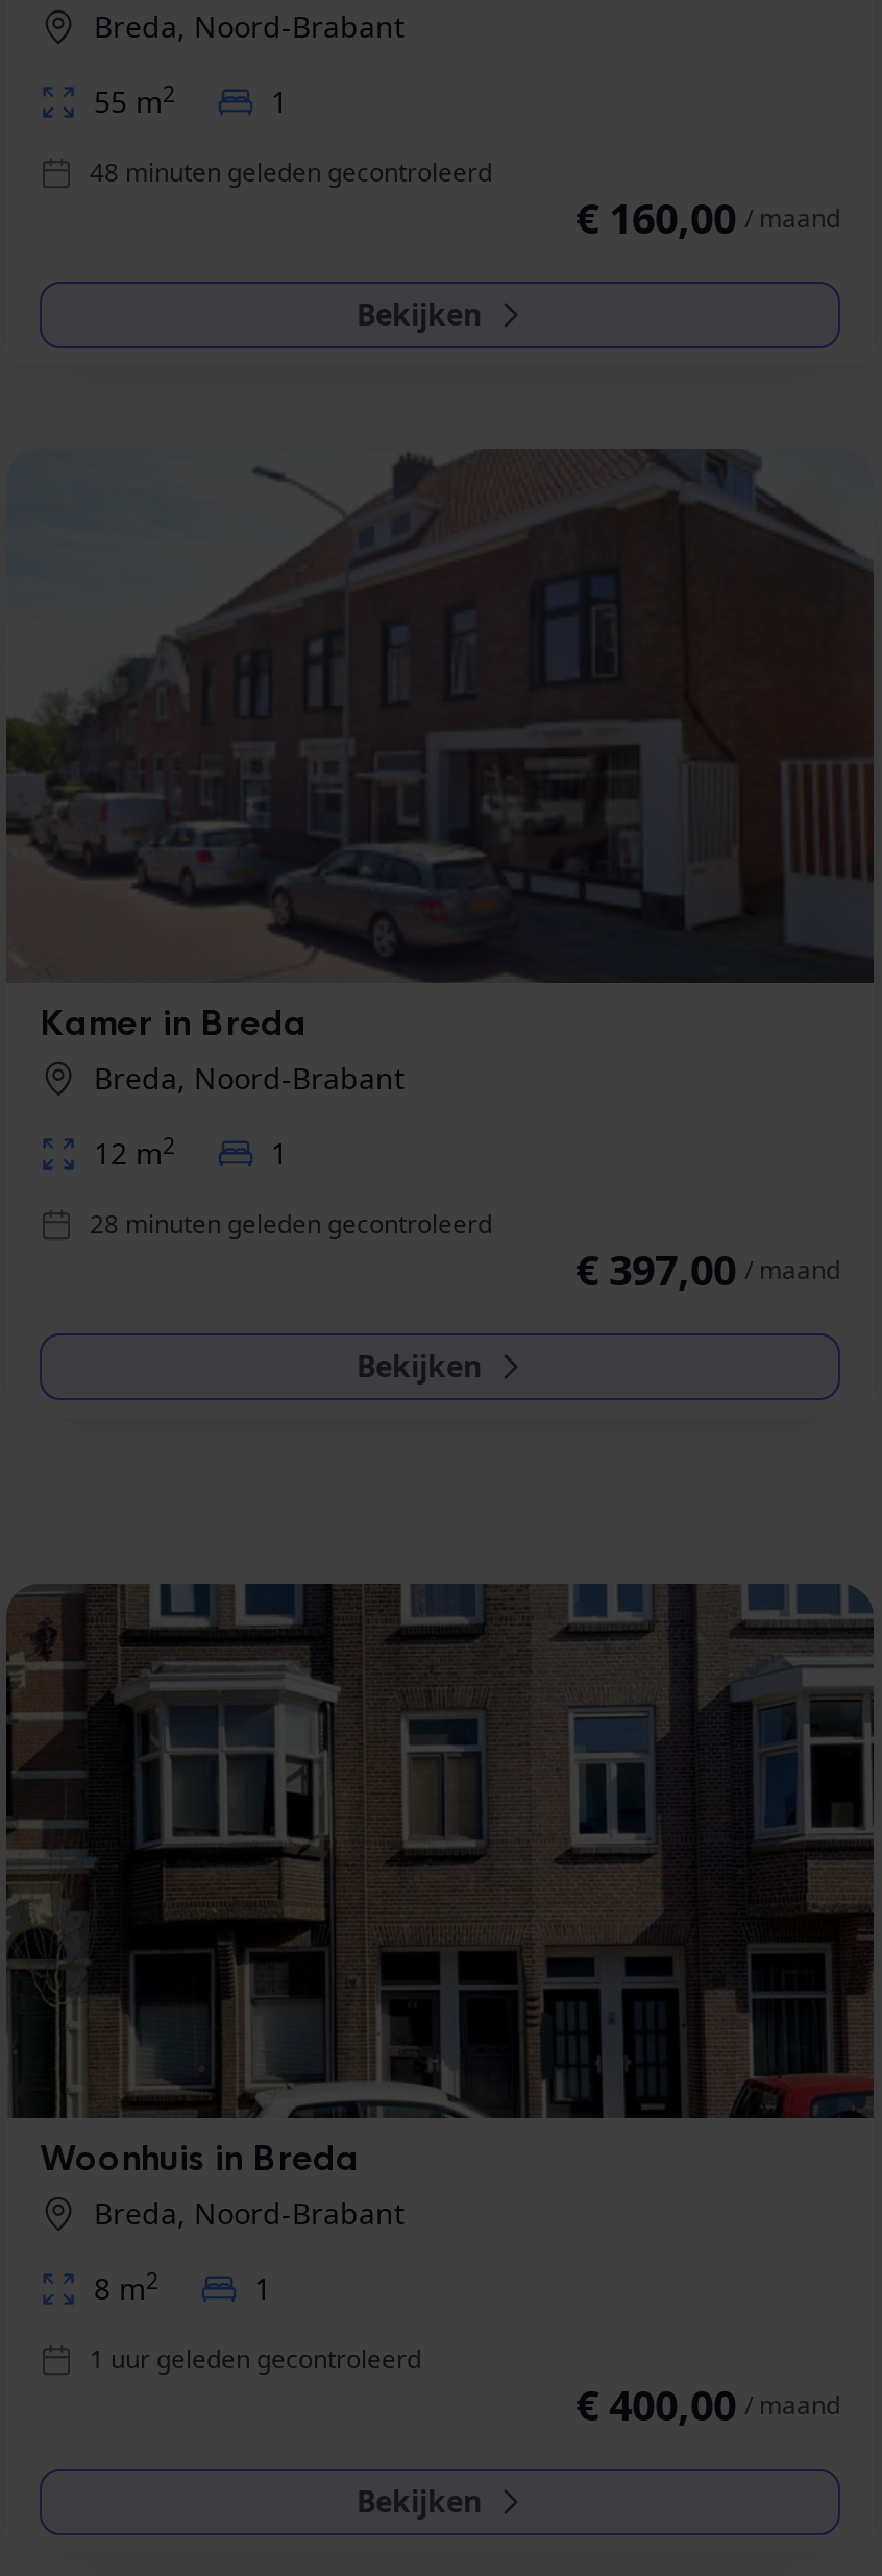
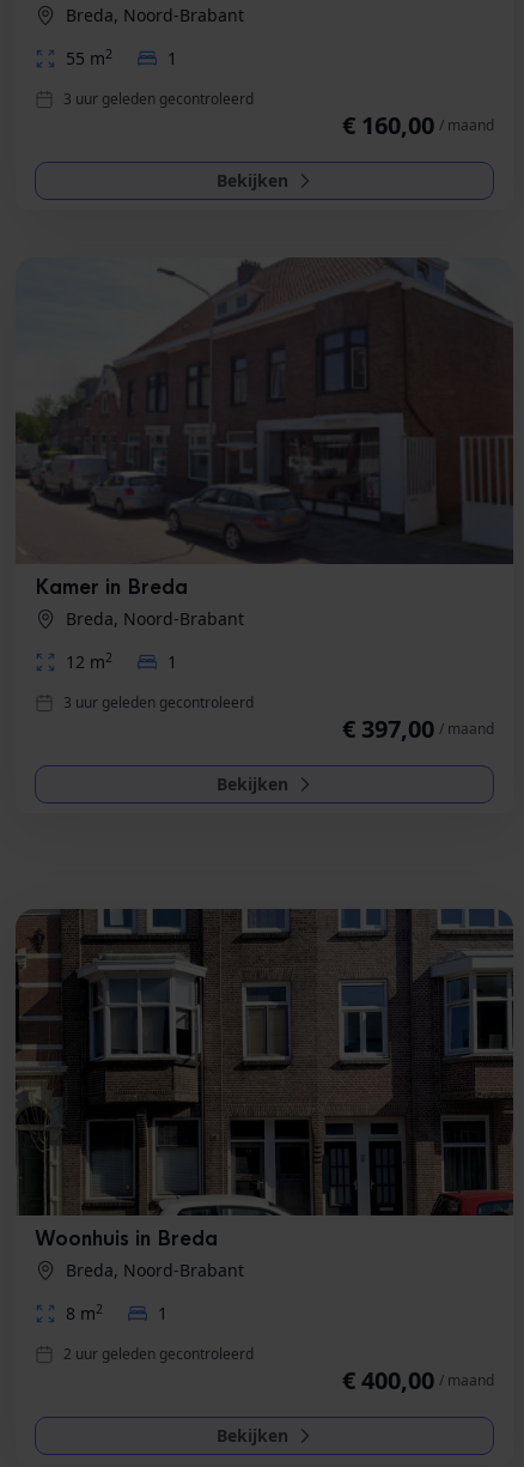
[90,154,492,190] 48 minuten geleden gecontroleerd -> [63,89,254,109] 3 uur geleden gecontroleerd
[90,1206,492,1242] 28 minuten geleden gecontroleerd -> [63,692,254,713] 3 uur geleden gecontroleerd
[90,2341,421,2377] 1 uur geleden gecontroleerd -> [63,1344,254,1364] 2 uur geleden gecontroleerd

